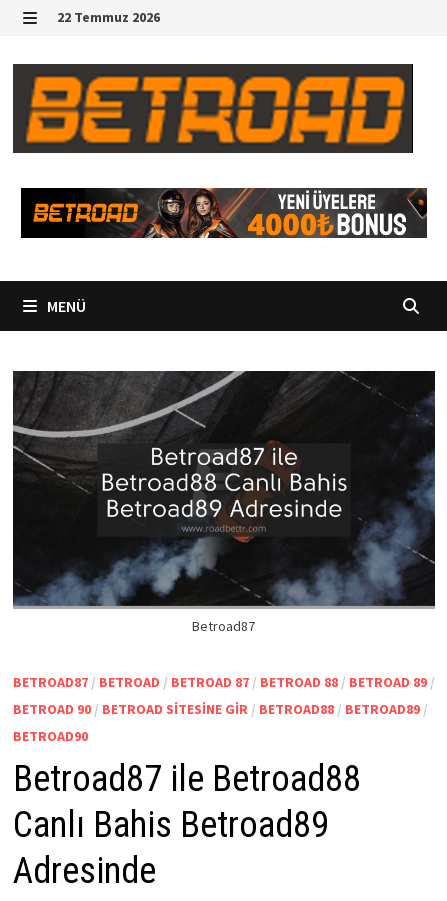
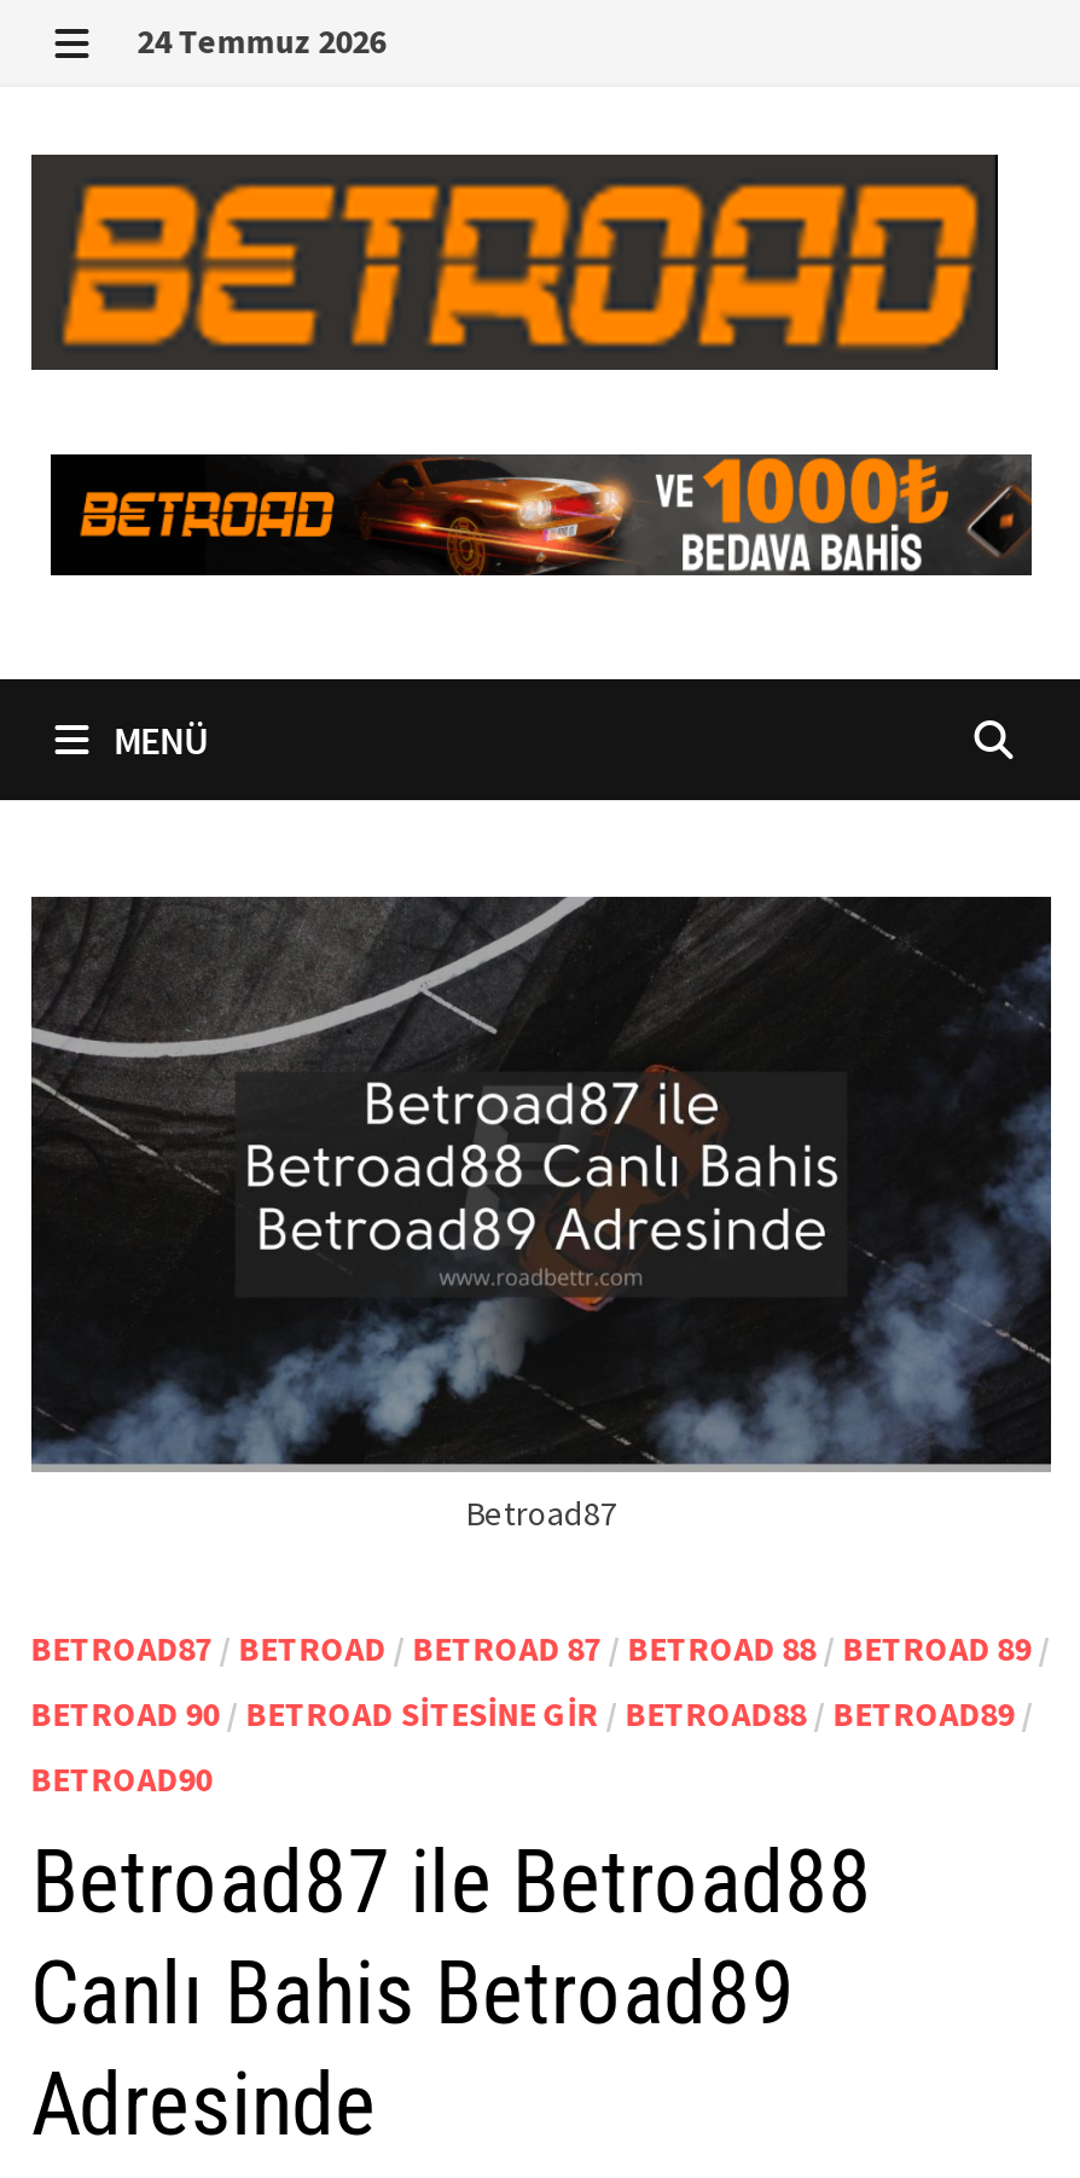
[57,8,160,26] 22 Temmuz 2026 -> [137,19,386,63] 24 Temmuz 2026
[116,187,427,239] [image] -> [292,452,1032,578] [image]

